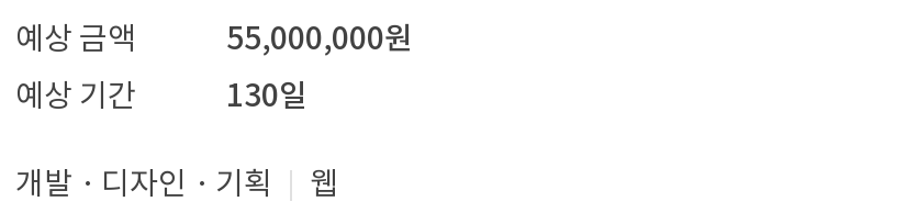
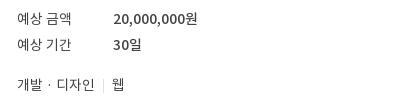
[226,19,413,58] 55,000,000원 -> [113,10,198,28] 20,000,000원
[226,76,307,115] 130일 -> [113,36,142,54] 30일
[15,164,272,203] 개발 · 디자인 · 기획 -> [17,76,95,94] 개발 · 디자인

